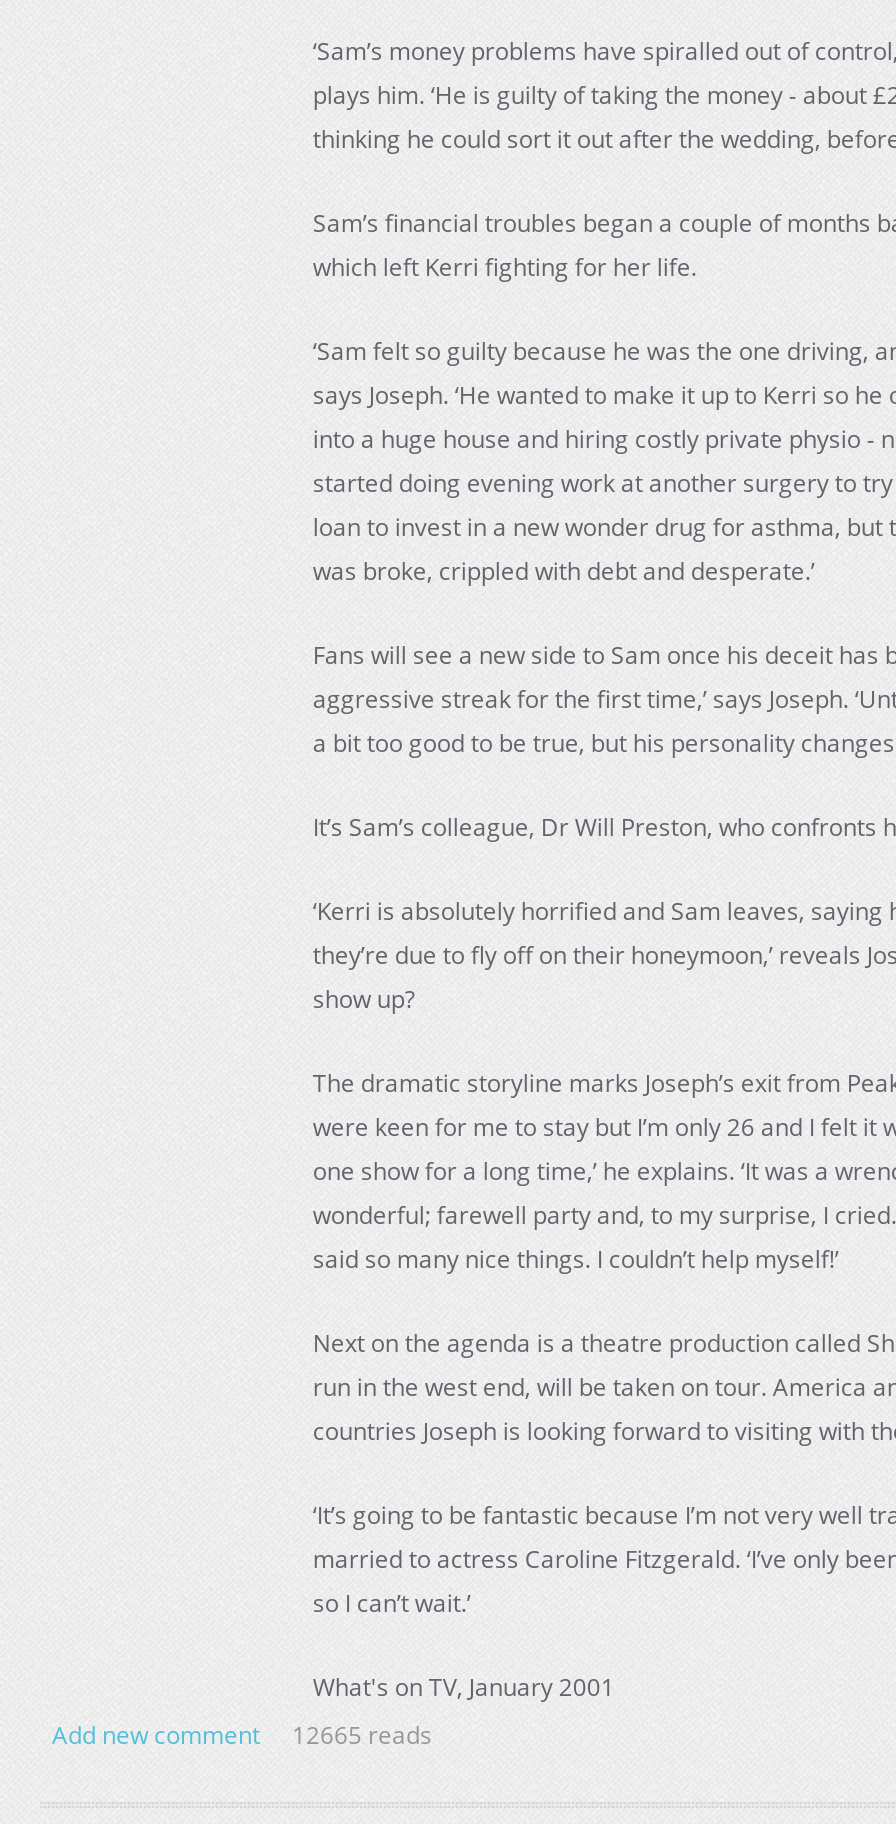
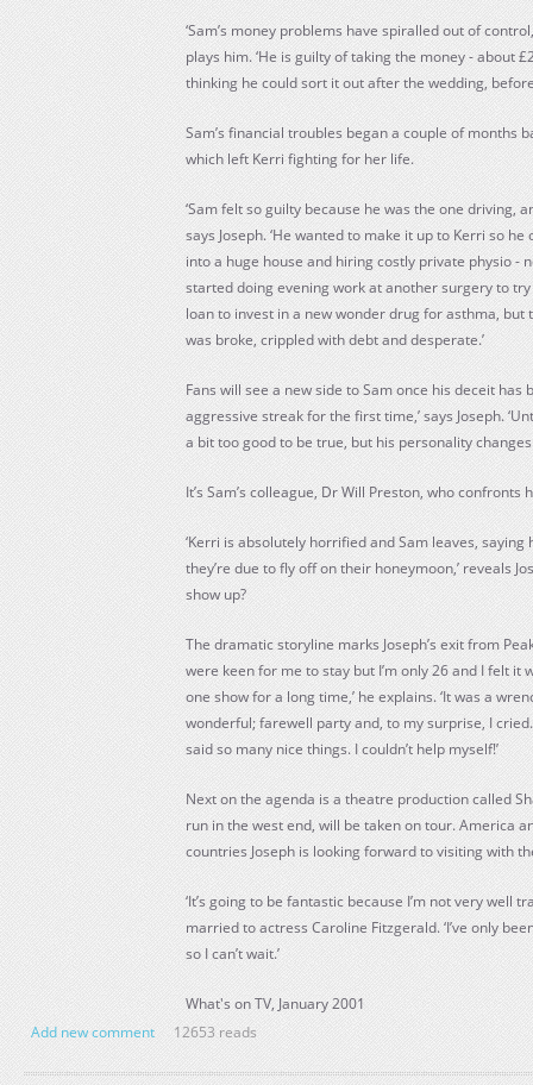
[52,1718,432,1752] Add new comment 12665 reads -> [31,1022,257,1042] Add new comment 12653 reads

